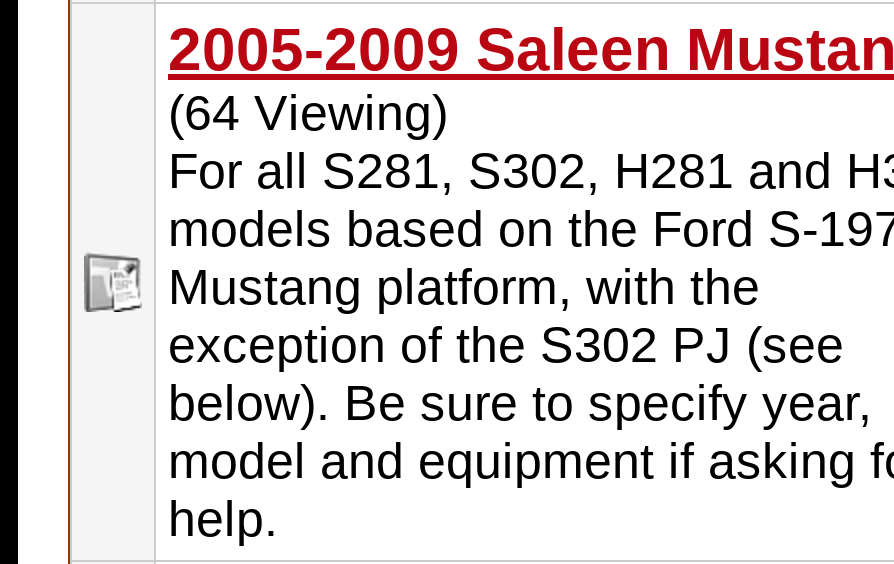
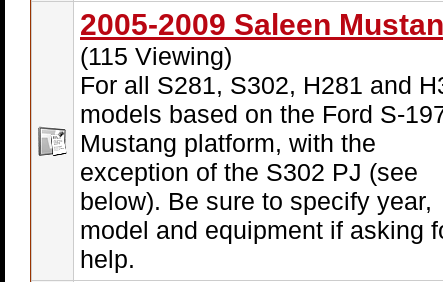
[168,84,448,140] (64 Viewing) -> [80,42,232,70] (115 Viewing)

